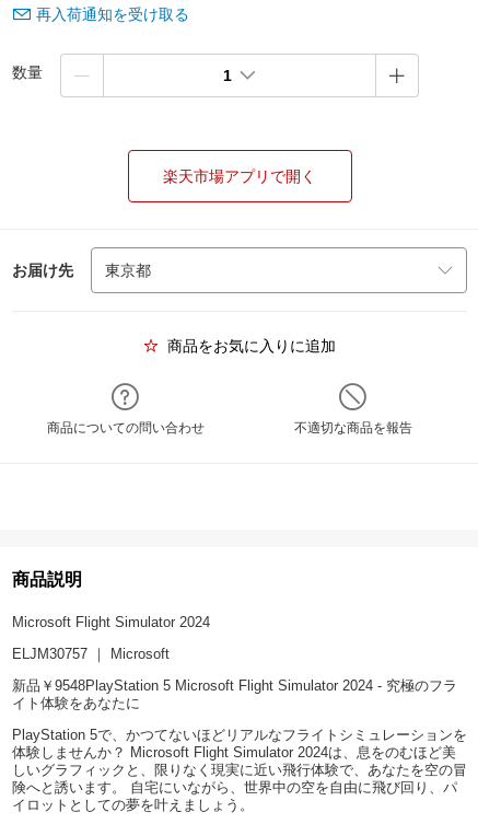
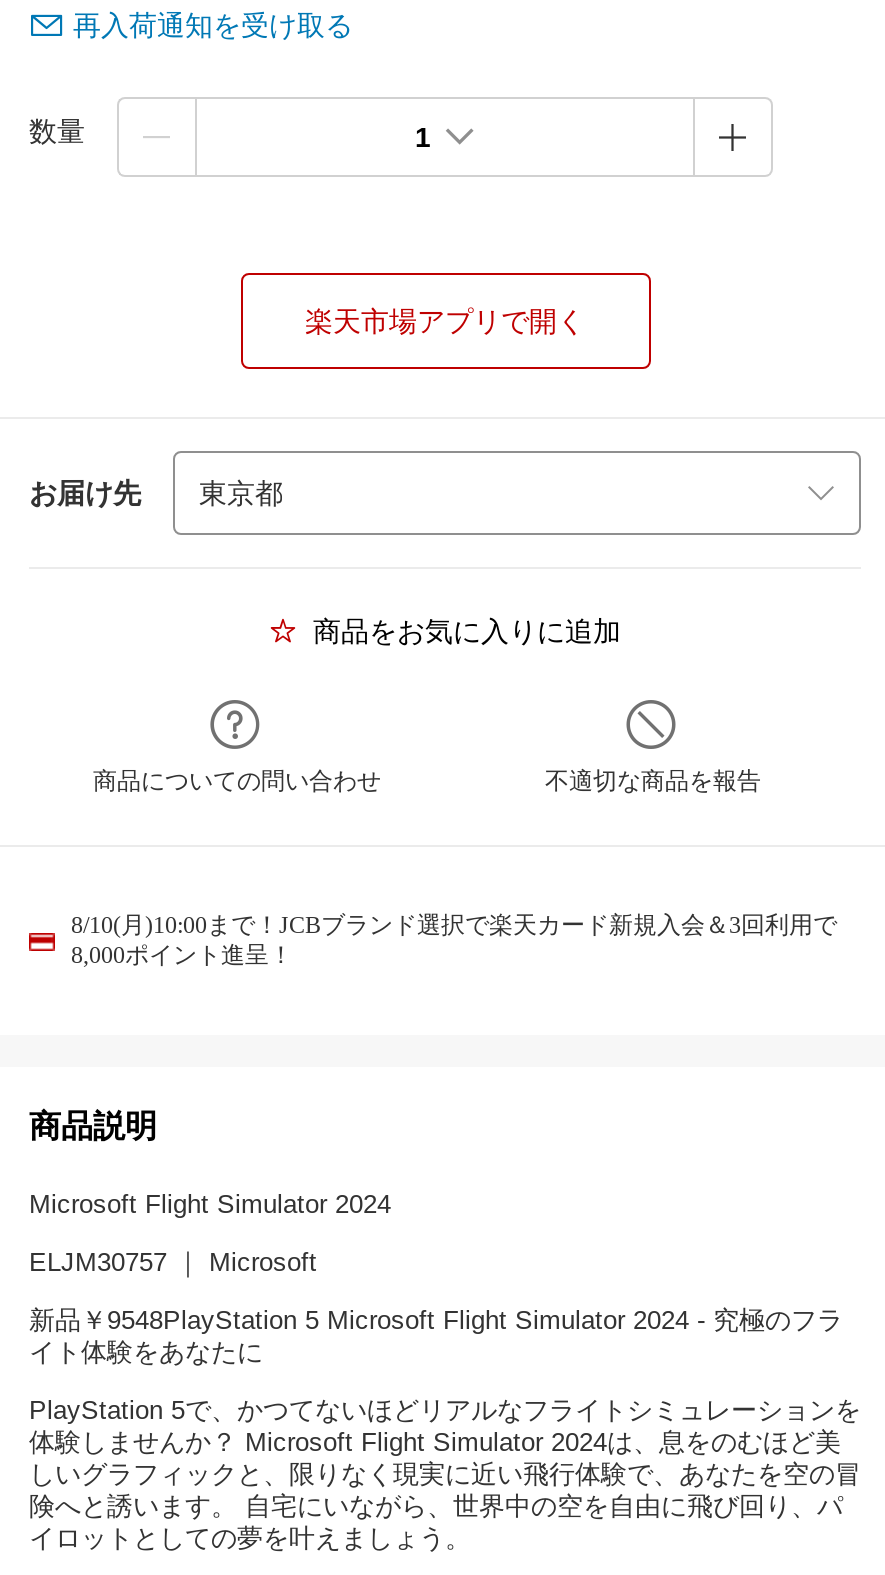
none -> [71,911,837,969] 8/10(月)10:00まで！JCBブランド選択で楽天カード新規入会＆3回利用で | 8,000ポイント進呈！

